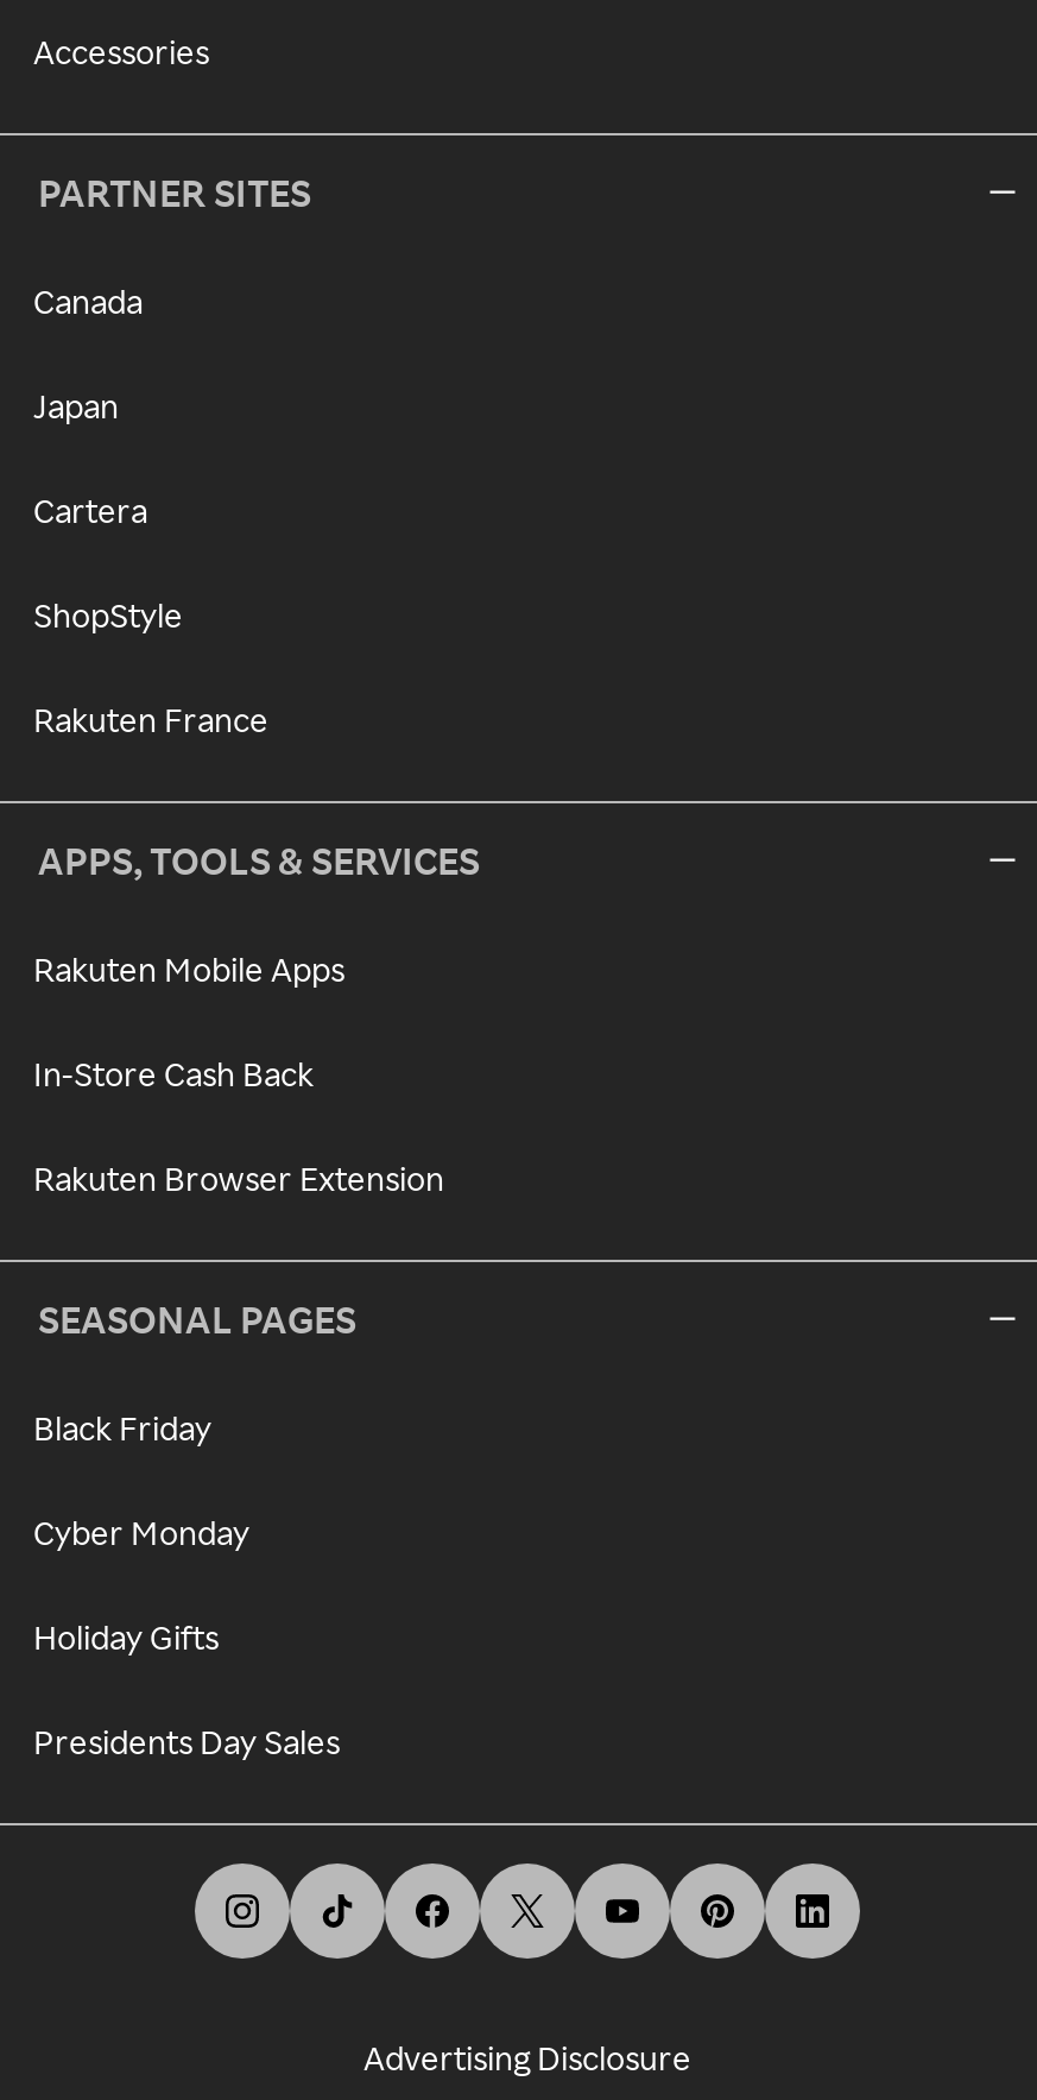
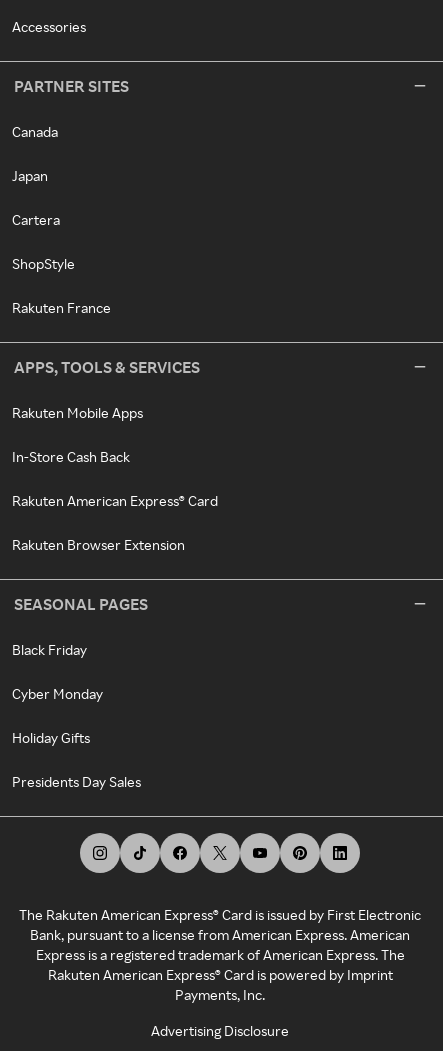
none -> [12,492,218,509] Rakuten American Express® Card
none -> [19,906,421,1003] The Rakuten American Express® Card is issued by First Electronic | Bank, pursuant to a license from American Express. American | Express is a registered trademark of American Express. The | Rakuten American Express® Card is powered by Imprint | Payments, Inc.

